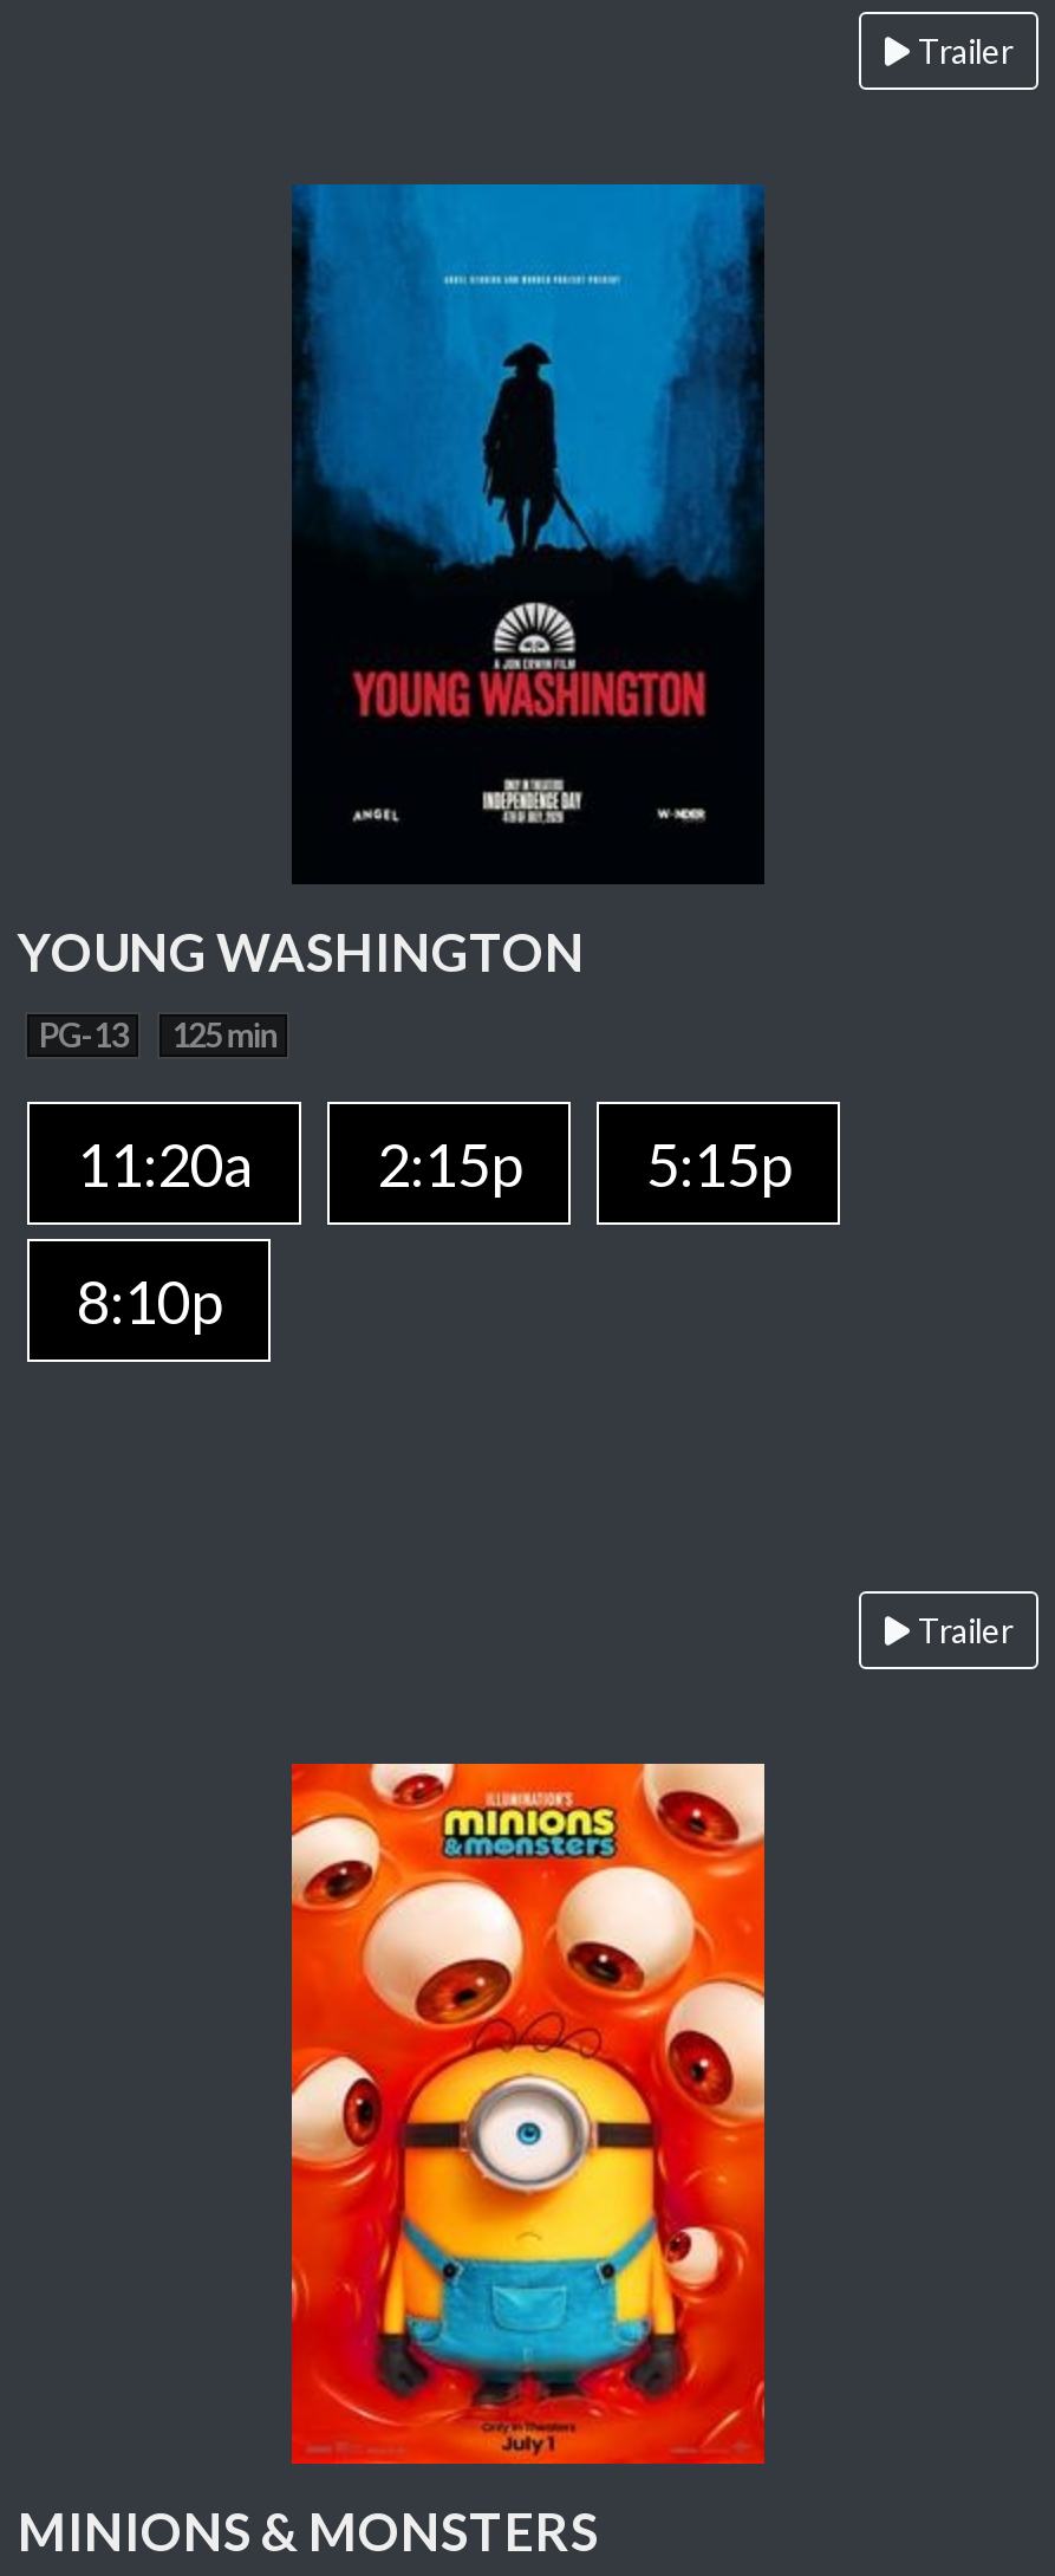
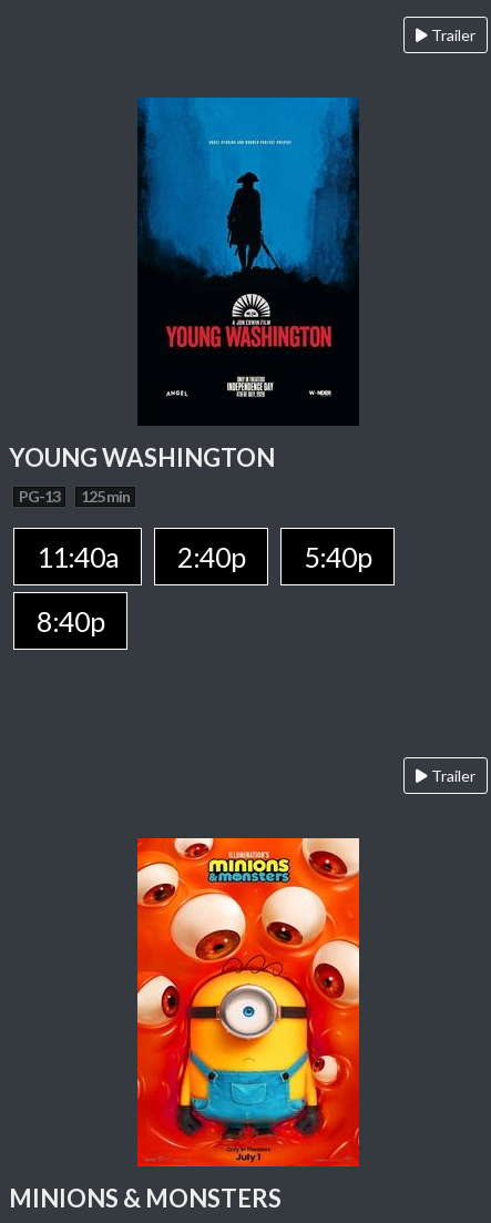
[77,1128,790,1199] 11:20a | 2:15p | 5:15p -> [37,540,371,573] 11:40a | 2:40p | 5:40p
[77,1265,221,1336] 8:10p -> [37,604,104,638] 8:40p

